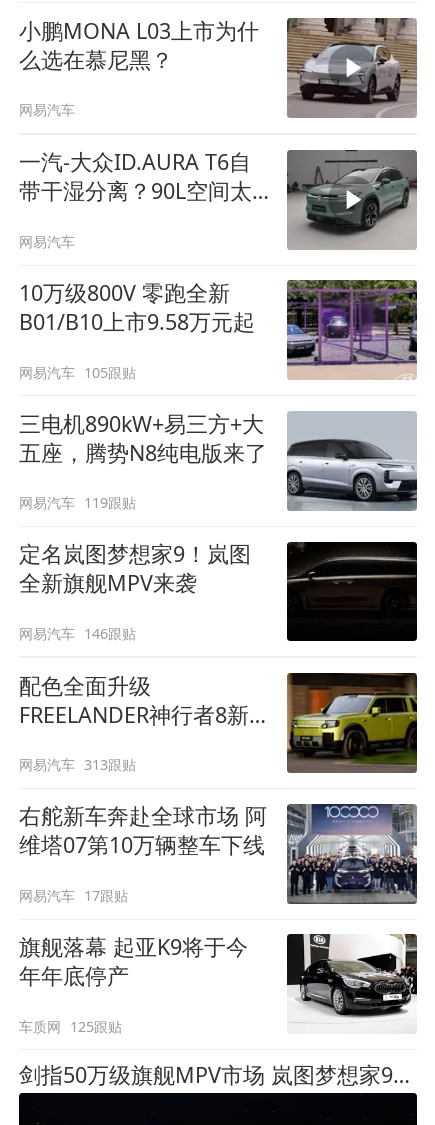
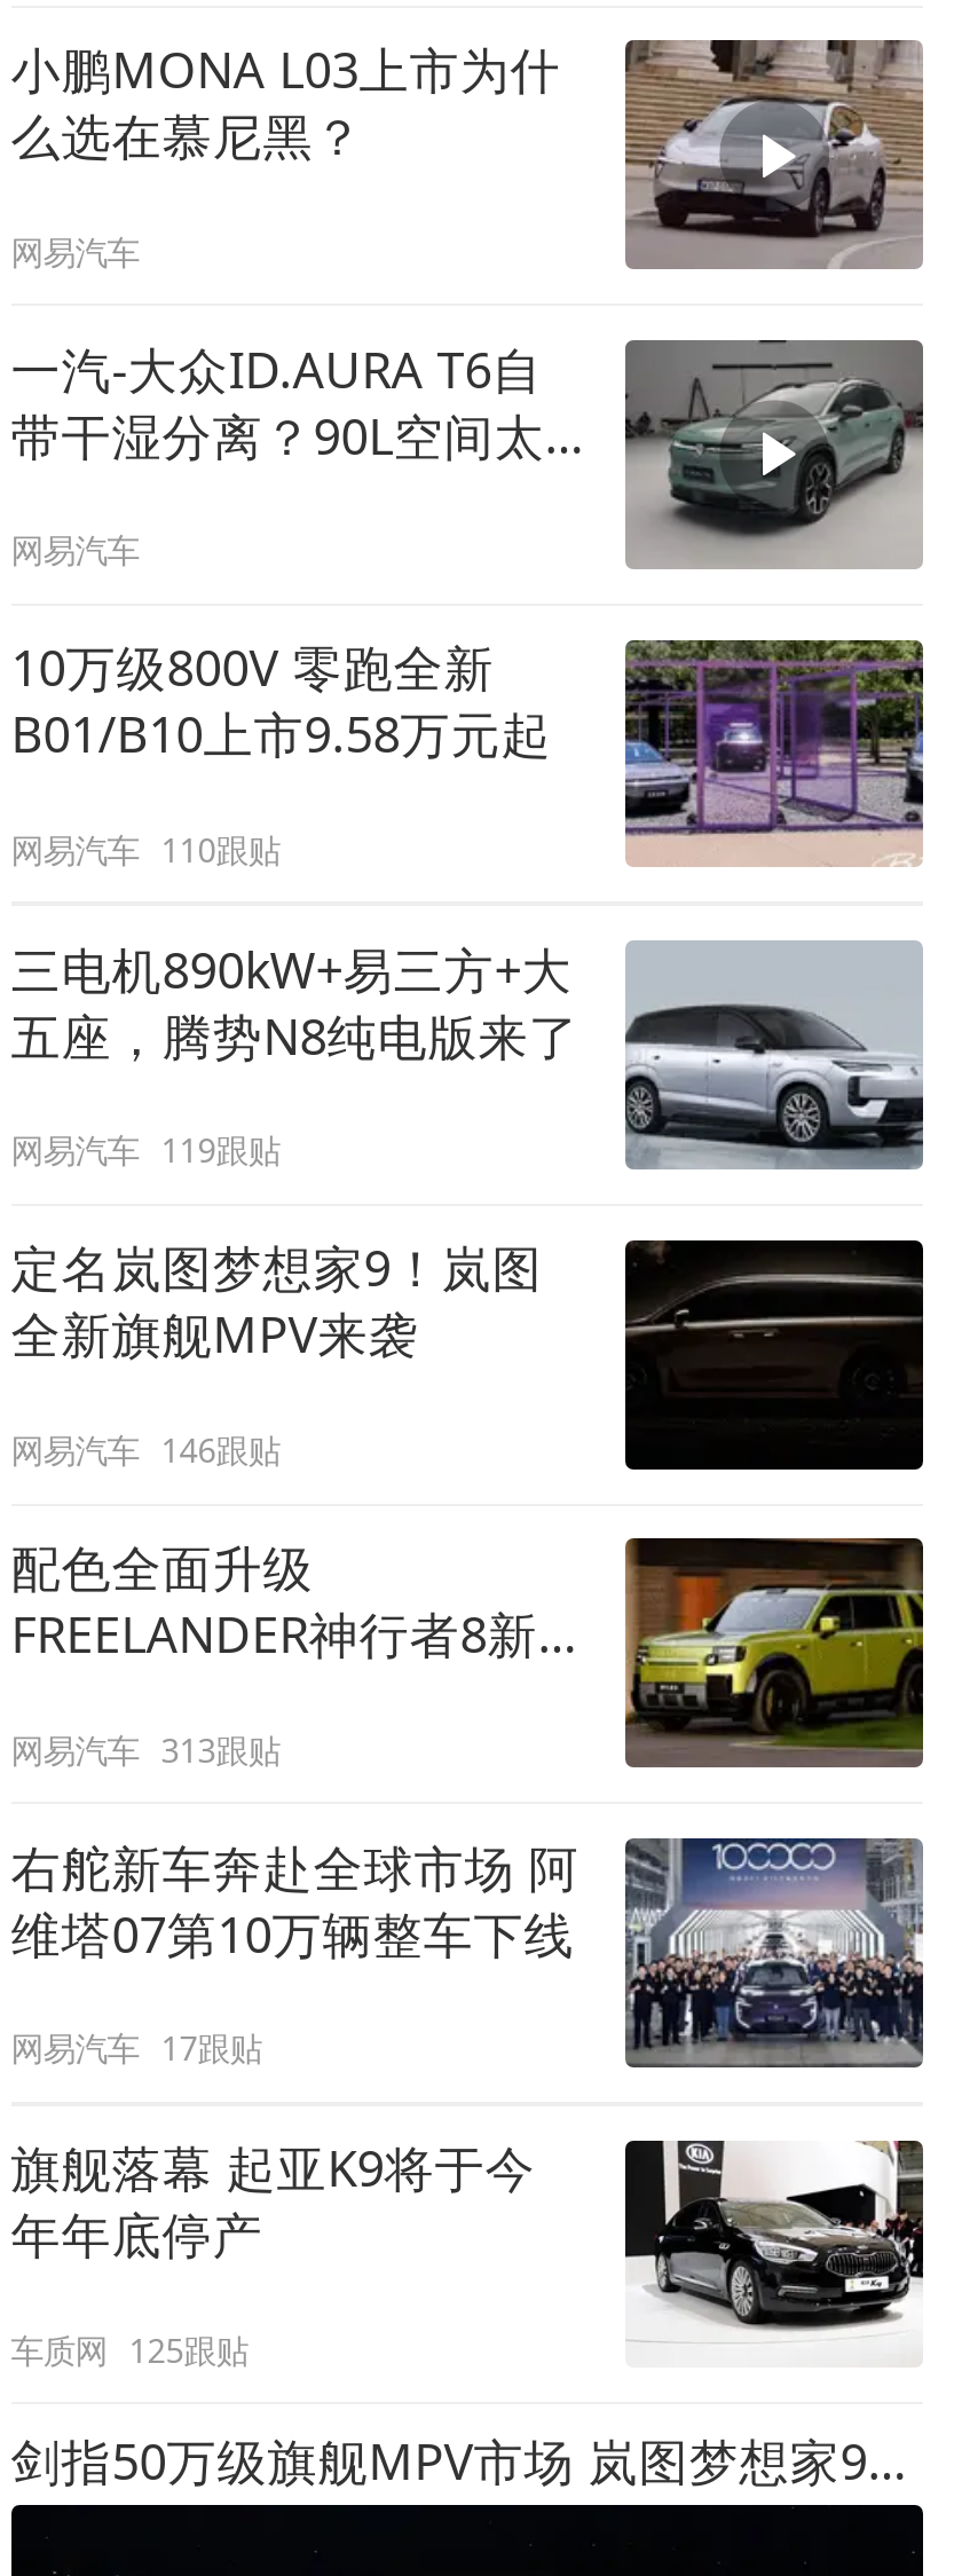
[19,363,136,382] 网易汽车 105跟贴 -> [11,827,280,871] 网易汽车 110跟贴

